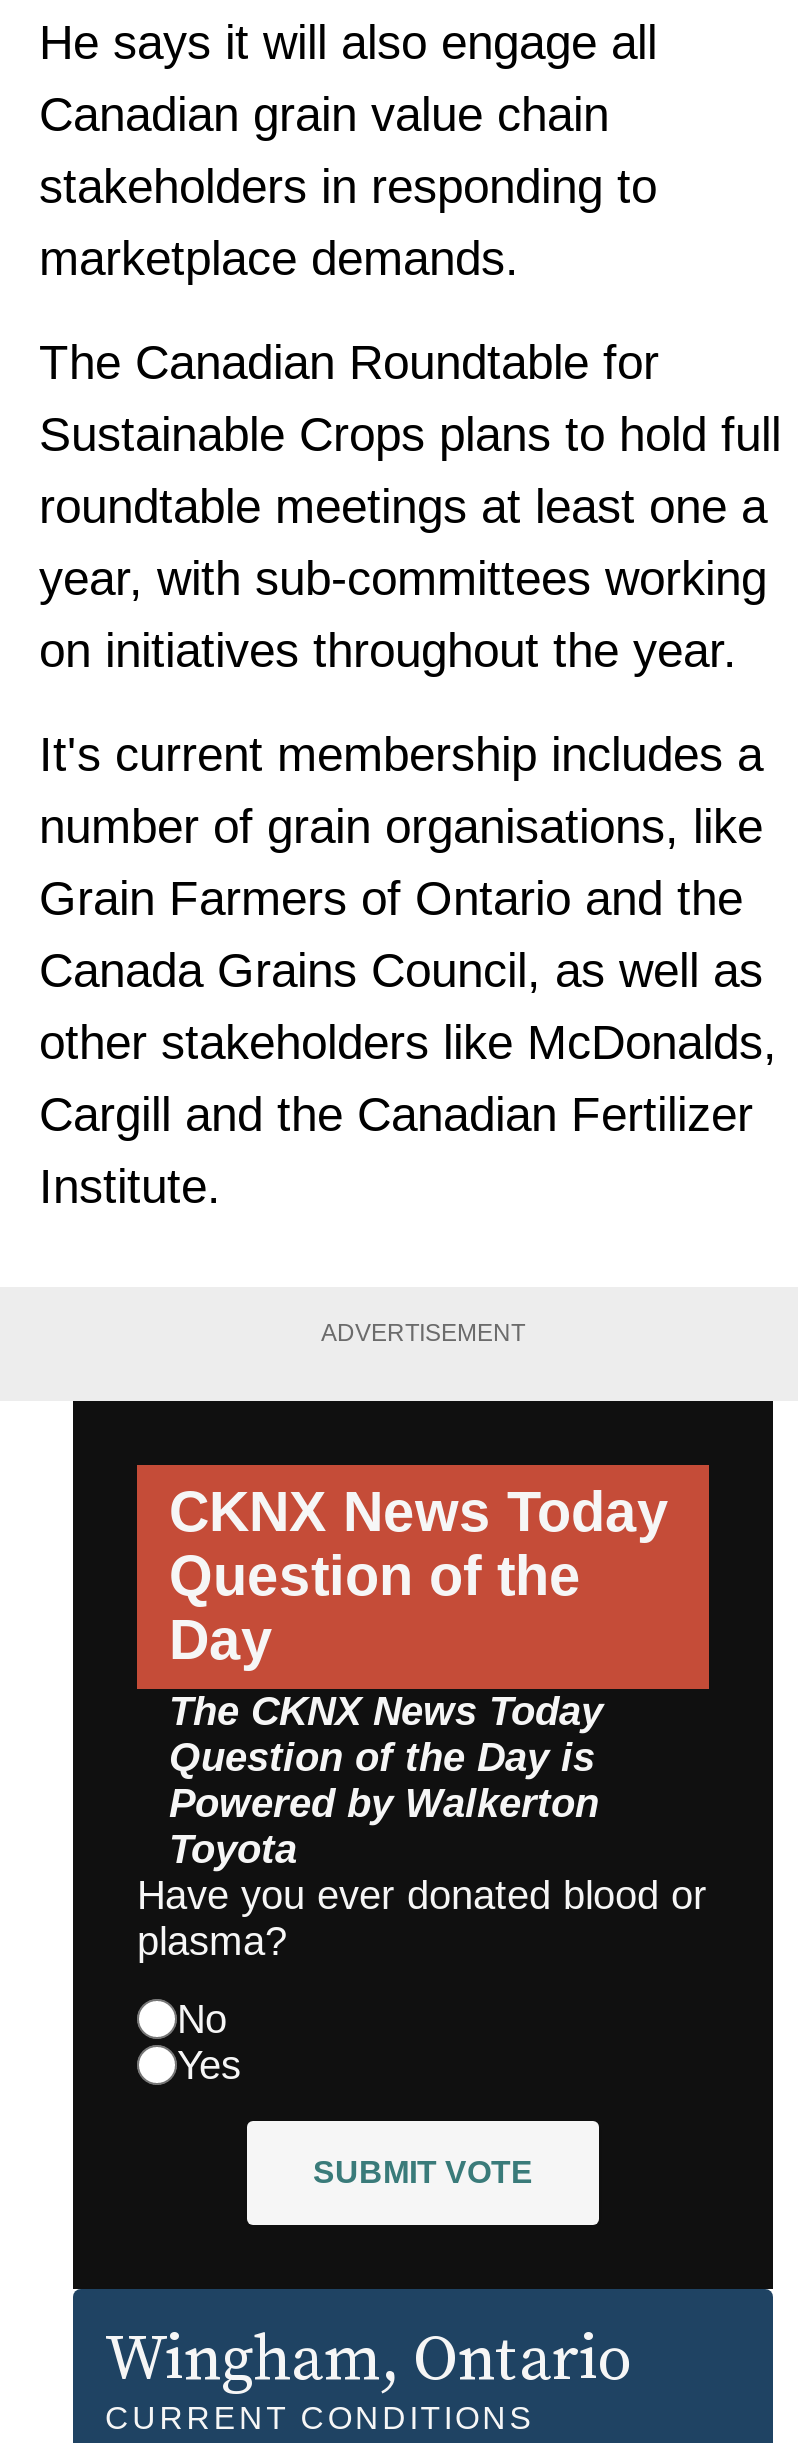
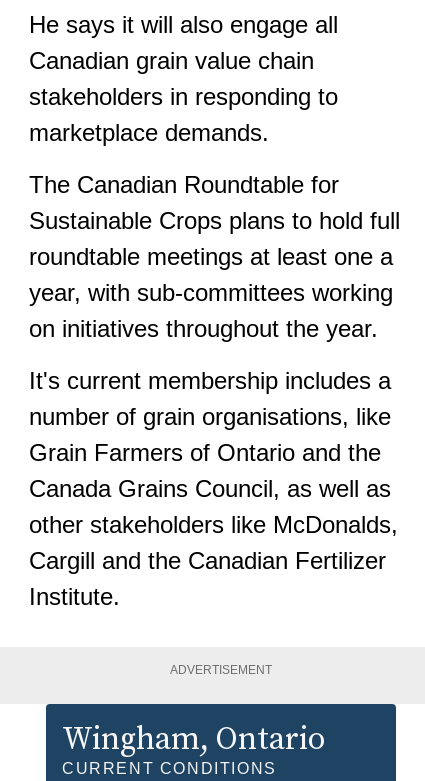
[73,1401,773,2289] [image] | CKNX News Today | Question of the | Day | The CKNX News Today | Question of the Day is | Powered by Walkerton | Toyota | Have you ever donated blood or | plasma? | No | Yes | SUBMIT VOTE -> none

